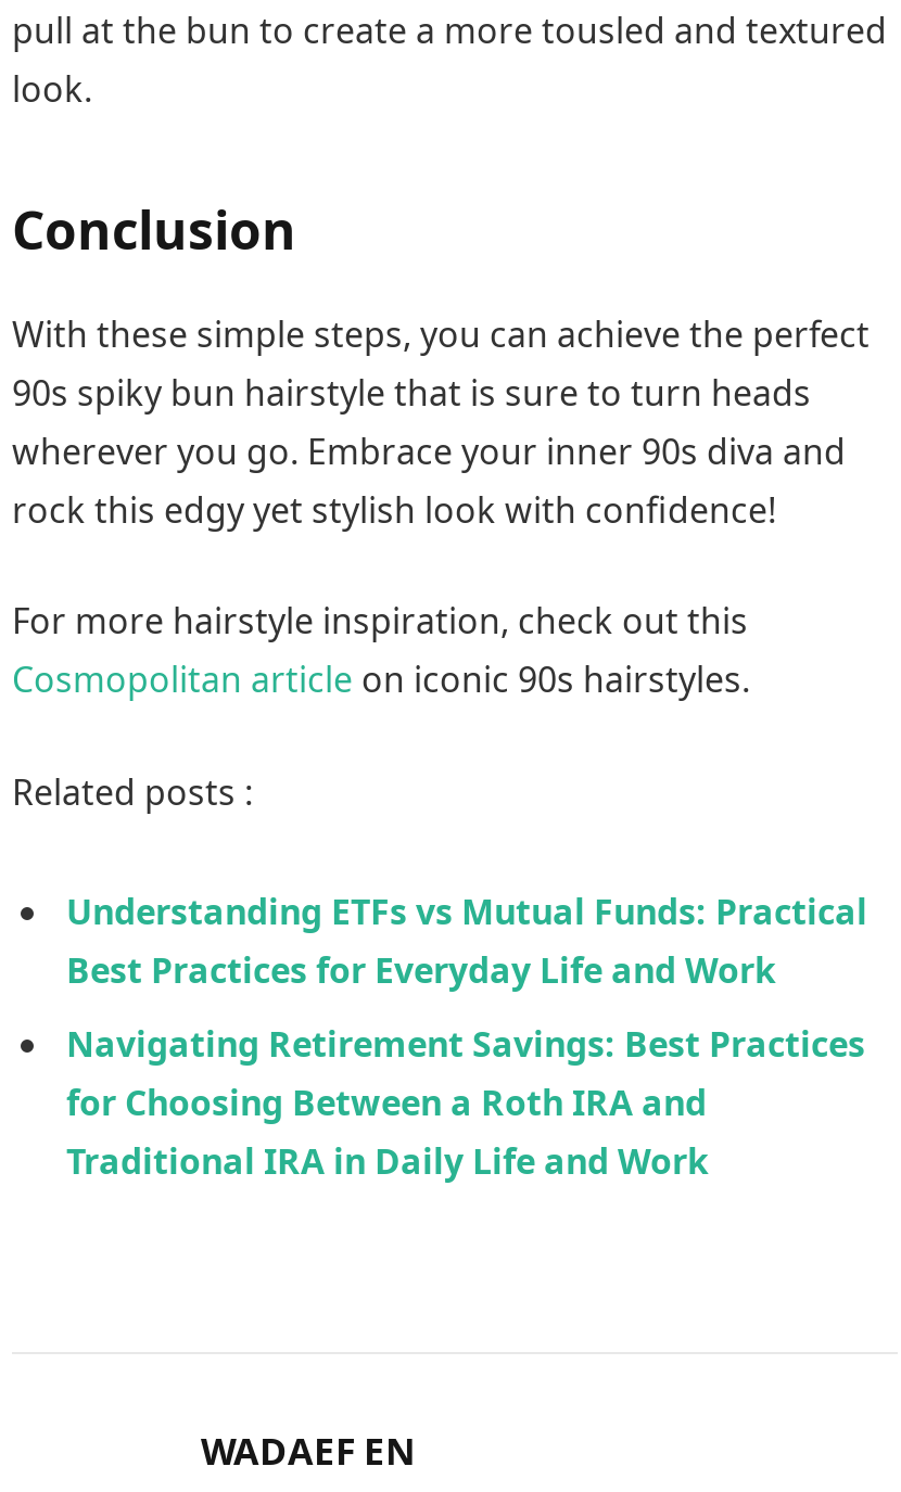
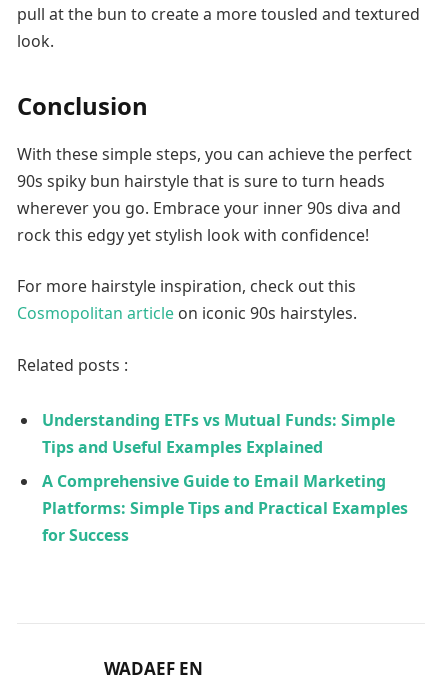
[66,888,867,995] Understanding ETFs vs Mutual Funds: Practical | Best Practices for Everyday Life and Work -> [42,409,395,458] Understanding ETFs vs Mutual Funds: Simple | Tips and Useful Examples Explained
[66,1021,865,1186] Navigating Retirement Savings: Best Practices | for Choosing Between a Roth IRA and | Traditional IRA in Daily Life and Work -> [42,470,408,546] A Comprehensive Guide to Email Marketing | Platforms: Simple Tips and Practical Examples | for Success

